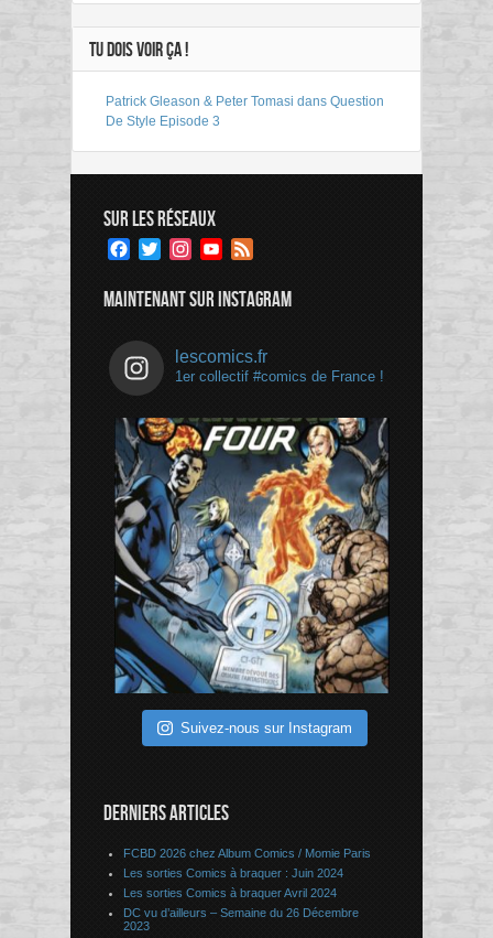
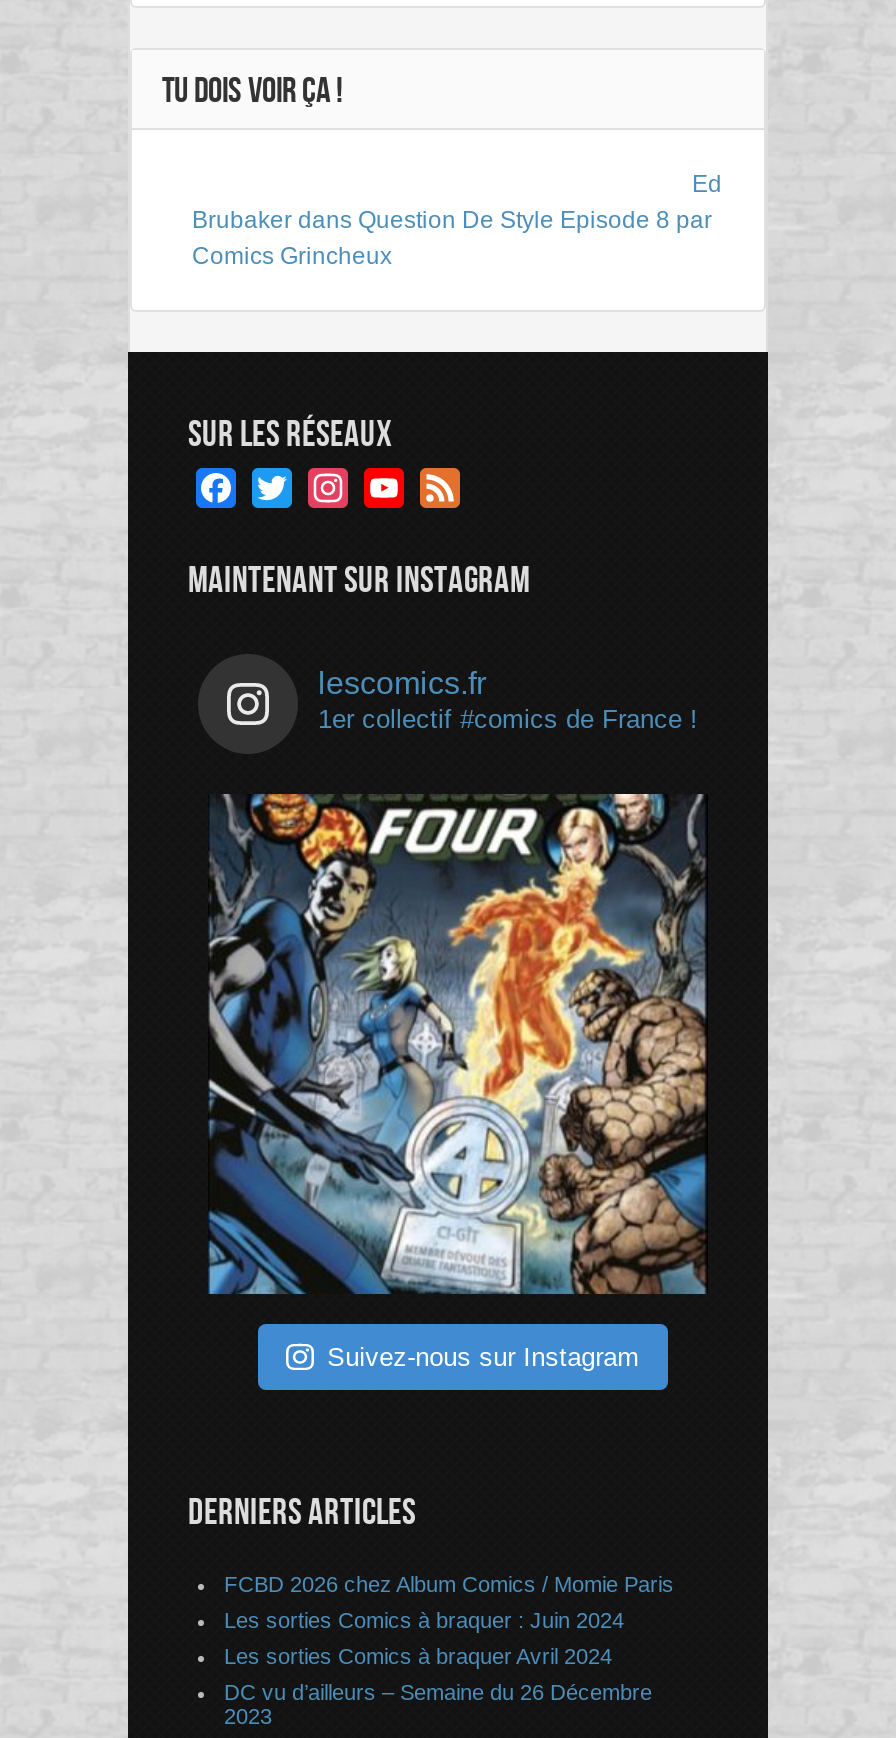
[106,94,384,129] Patrick Gleason & Peter Tomasi dans Question | De Style Episode 3 -> [192,171,722,271] Ed | Brubaker dans Question De Style Episode 8 par | Comics Grincheux

